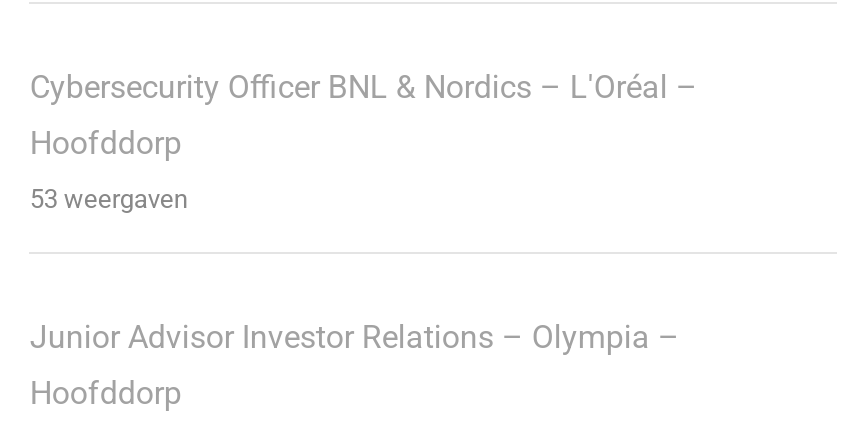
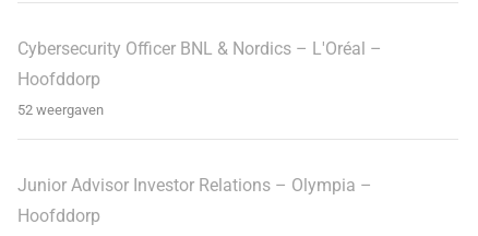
[30,185,188,215] 53 weergaven -> [18,101,104,118] 52 weergaven

